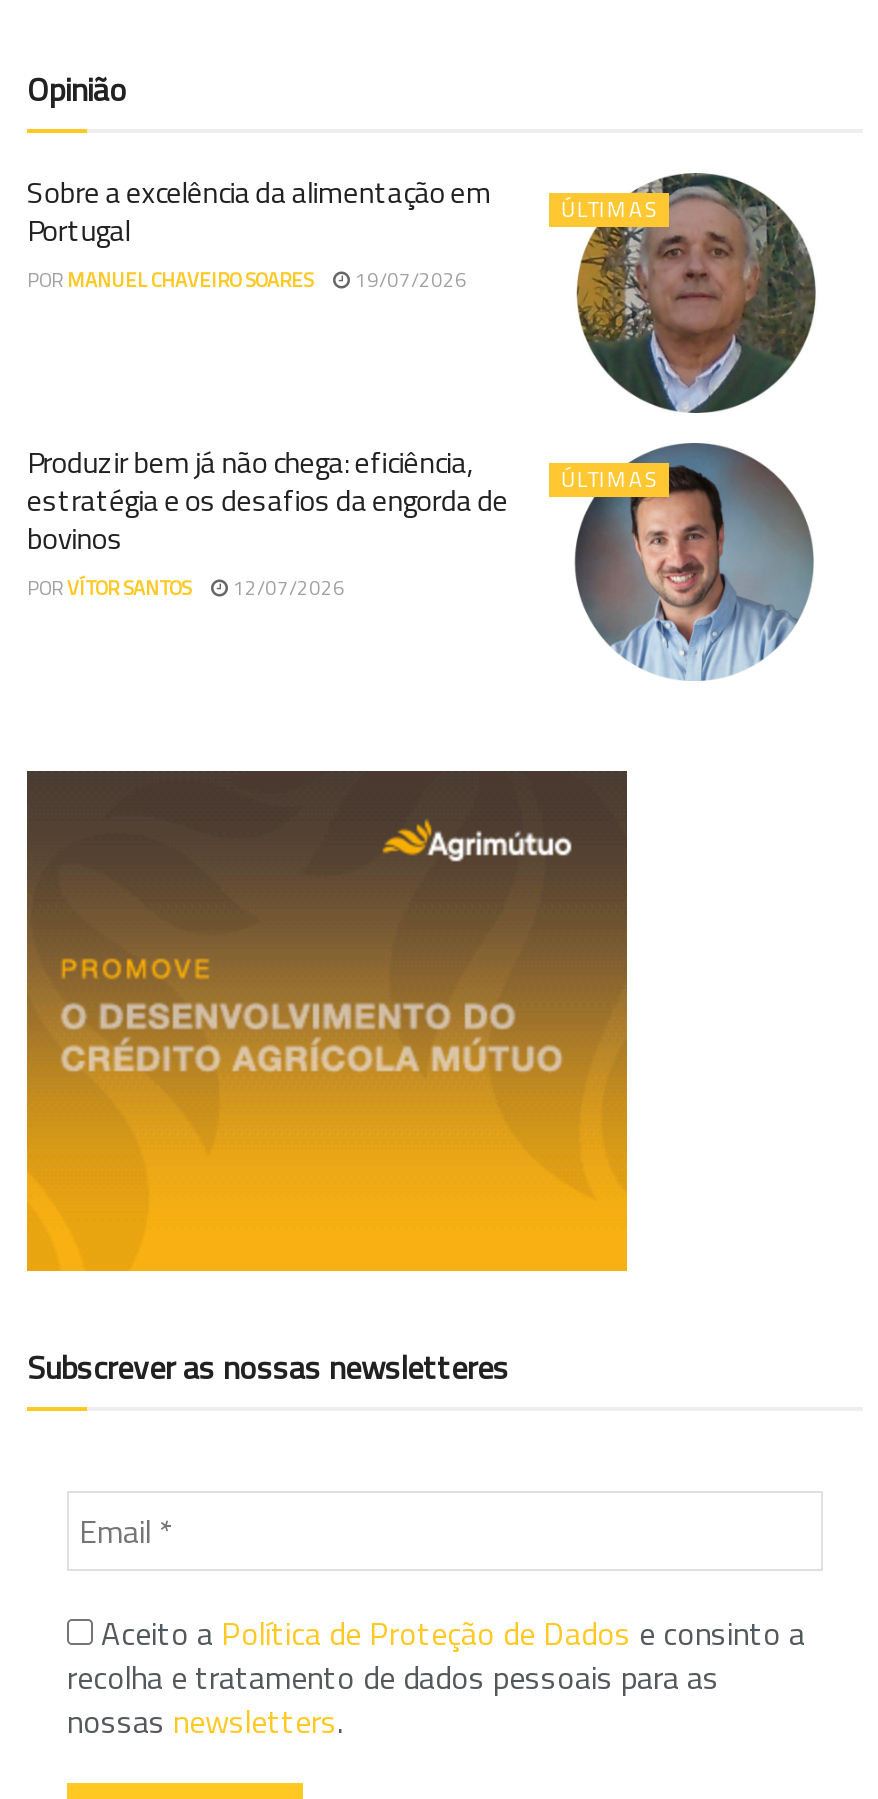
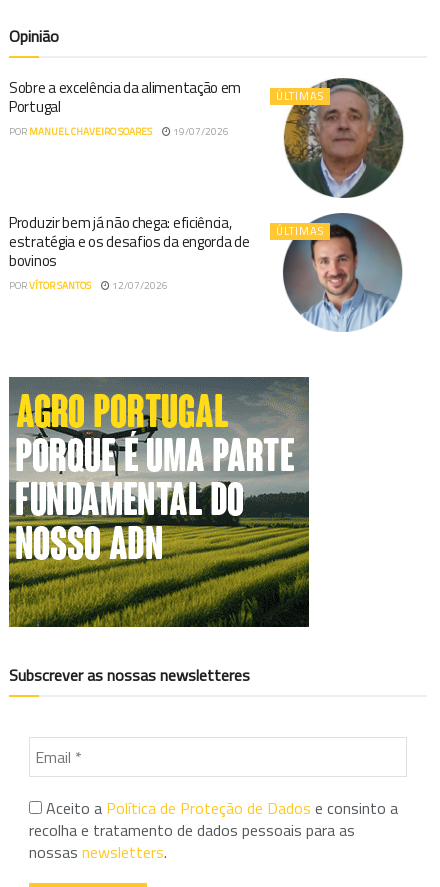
[25,771,629,1273] [image] -> [8,377,310,628] [image]

